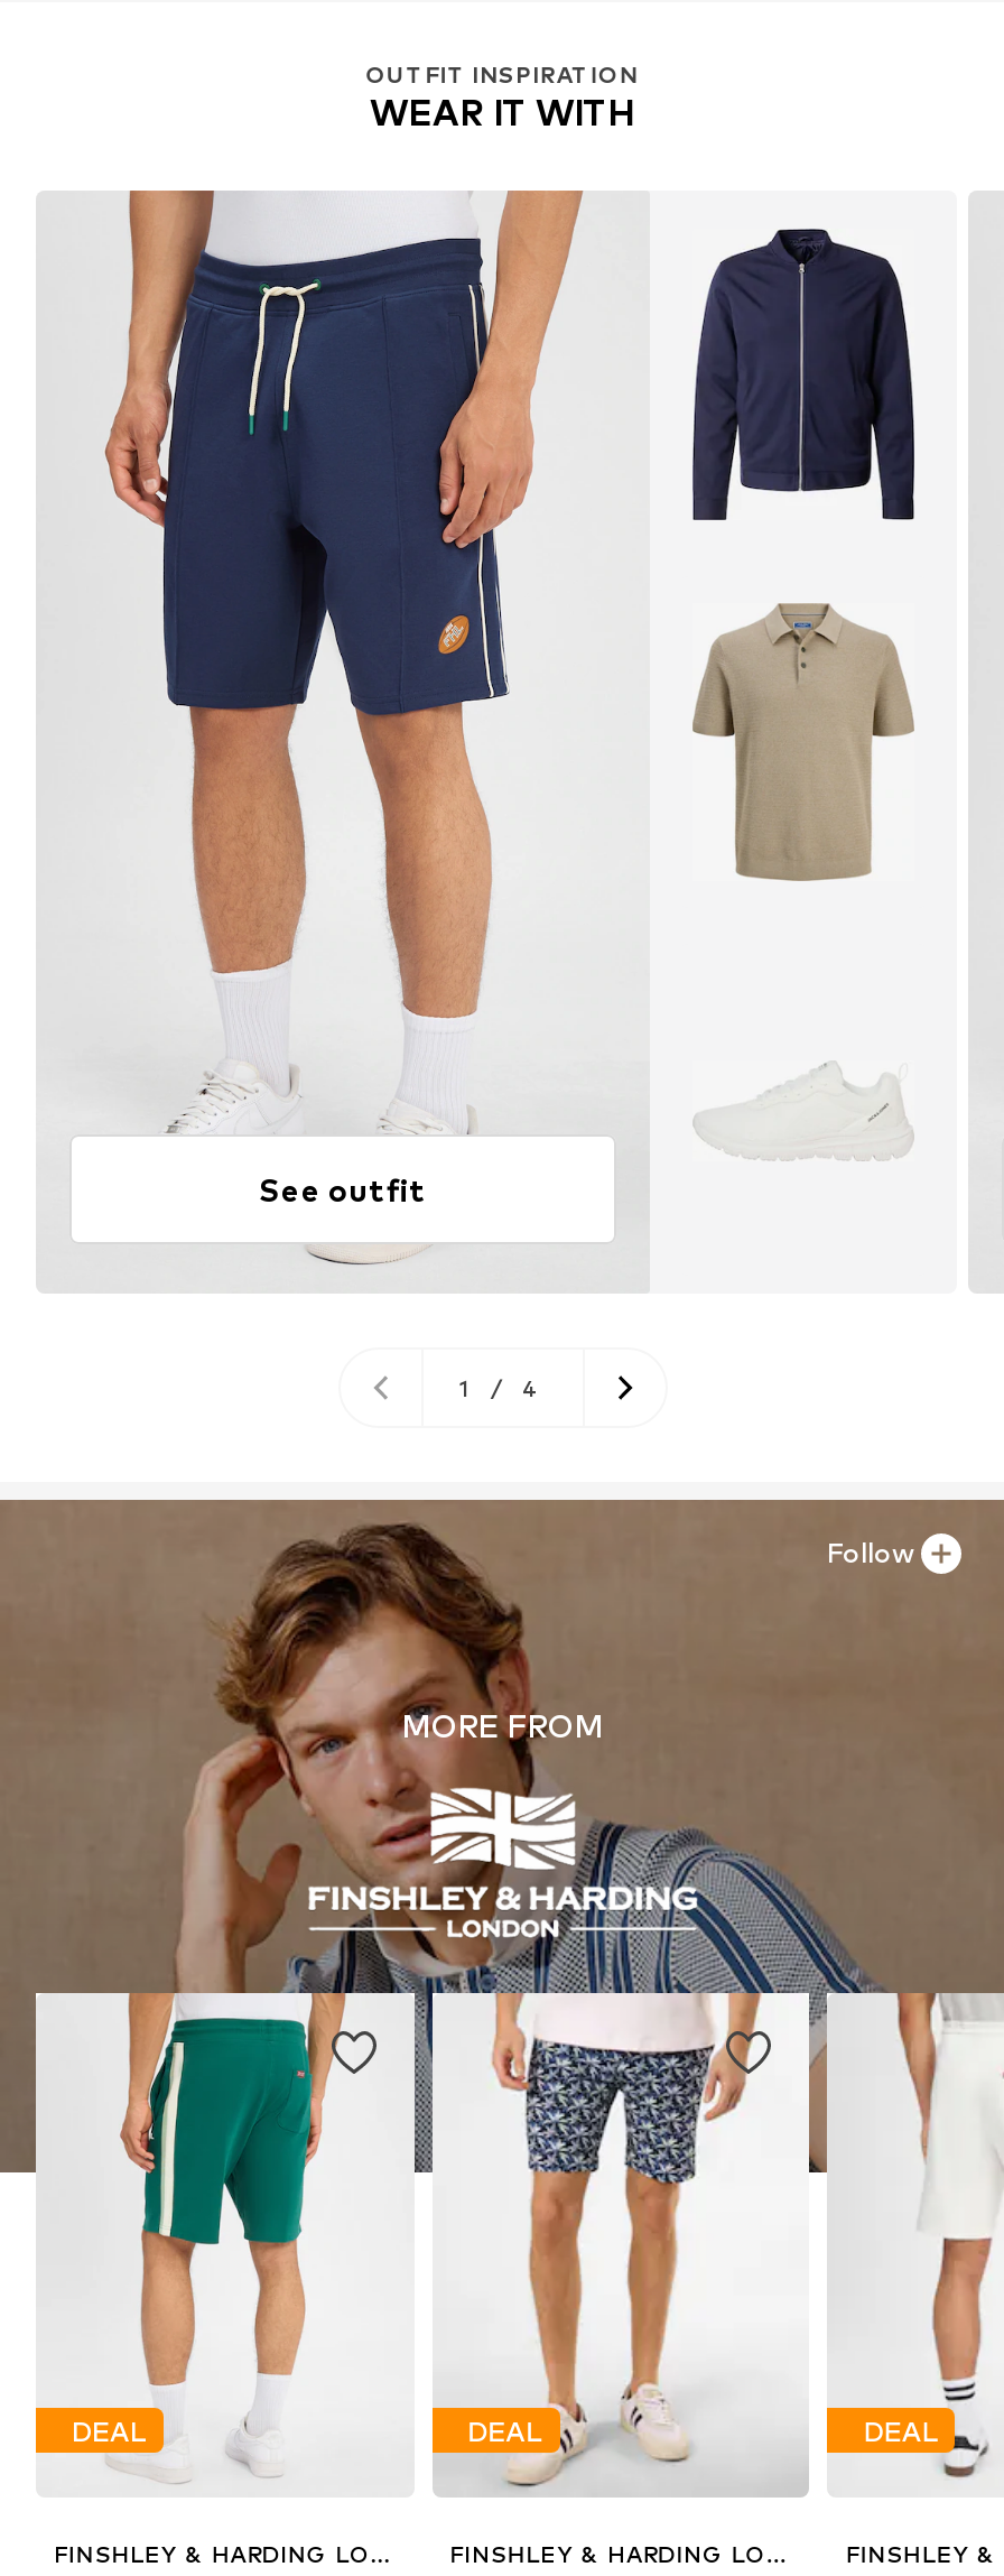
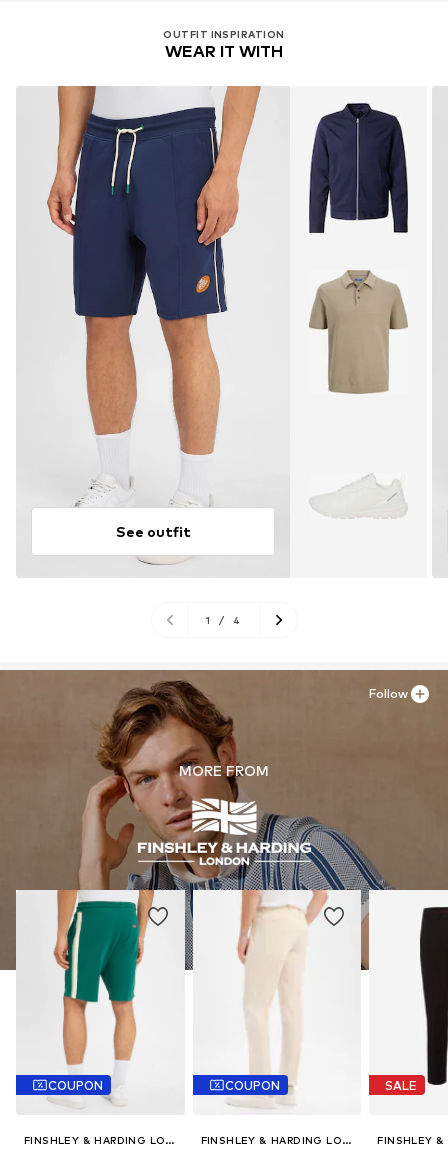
[430,1991,807,2495] [image] | DEAL -> [192,889,359,1113] [image] | COUPON
[863,1993,997,2480] [image] | DEAL -> [385,889,445,1106] [image] | SALE
[72,2413,146,2447] DEAL -> [48,1077,103,1092] COUPON

